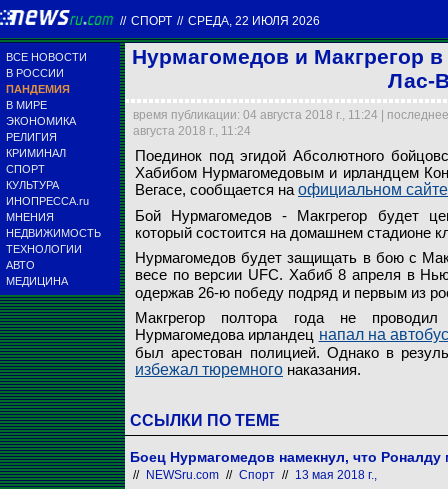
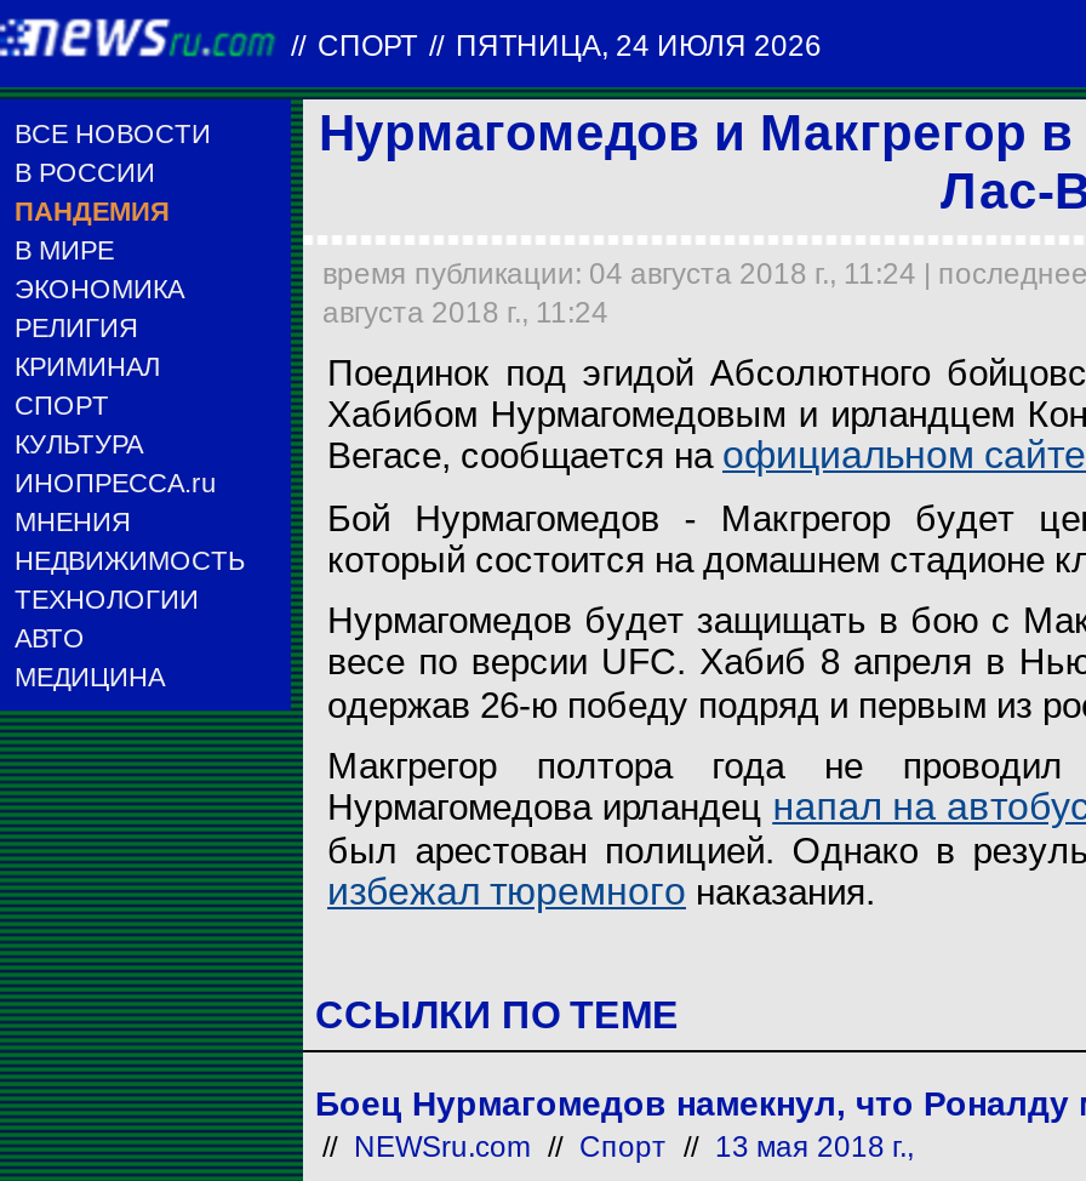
[120,13,320,27] // СПОРТ // СРЕДА, 22 ИЮЛЯ 2026 -> [291,28,822,62] // СПОРТ // ПЯТНИЦА, 24 ИЮЛЯ 2026

